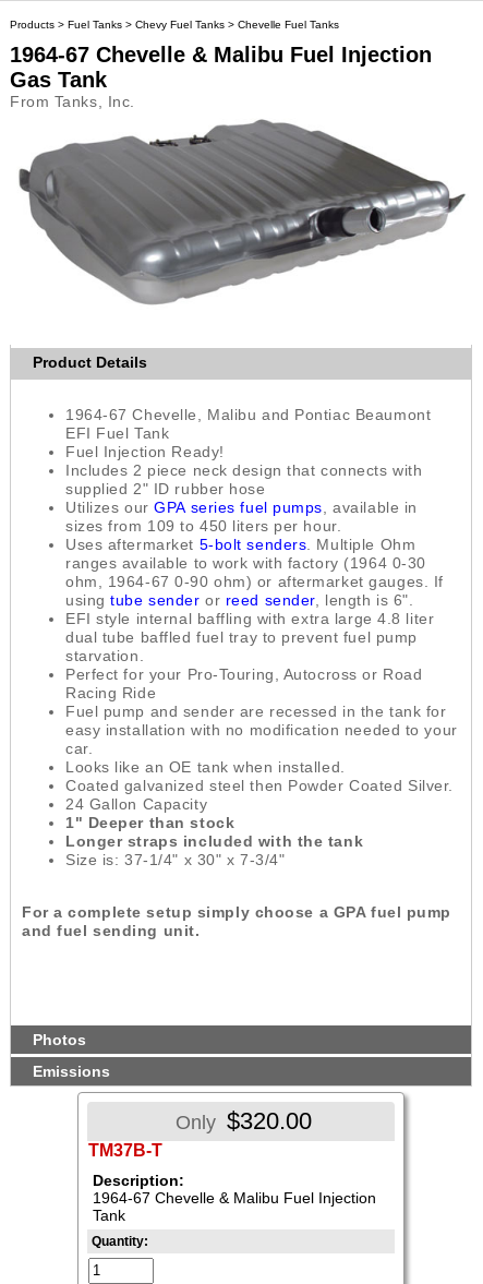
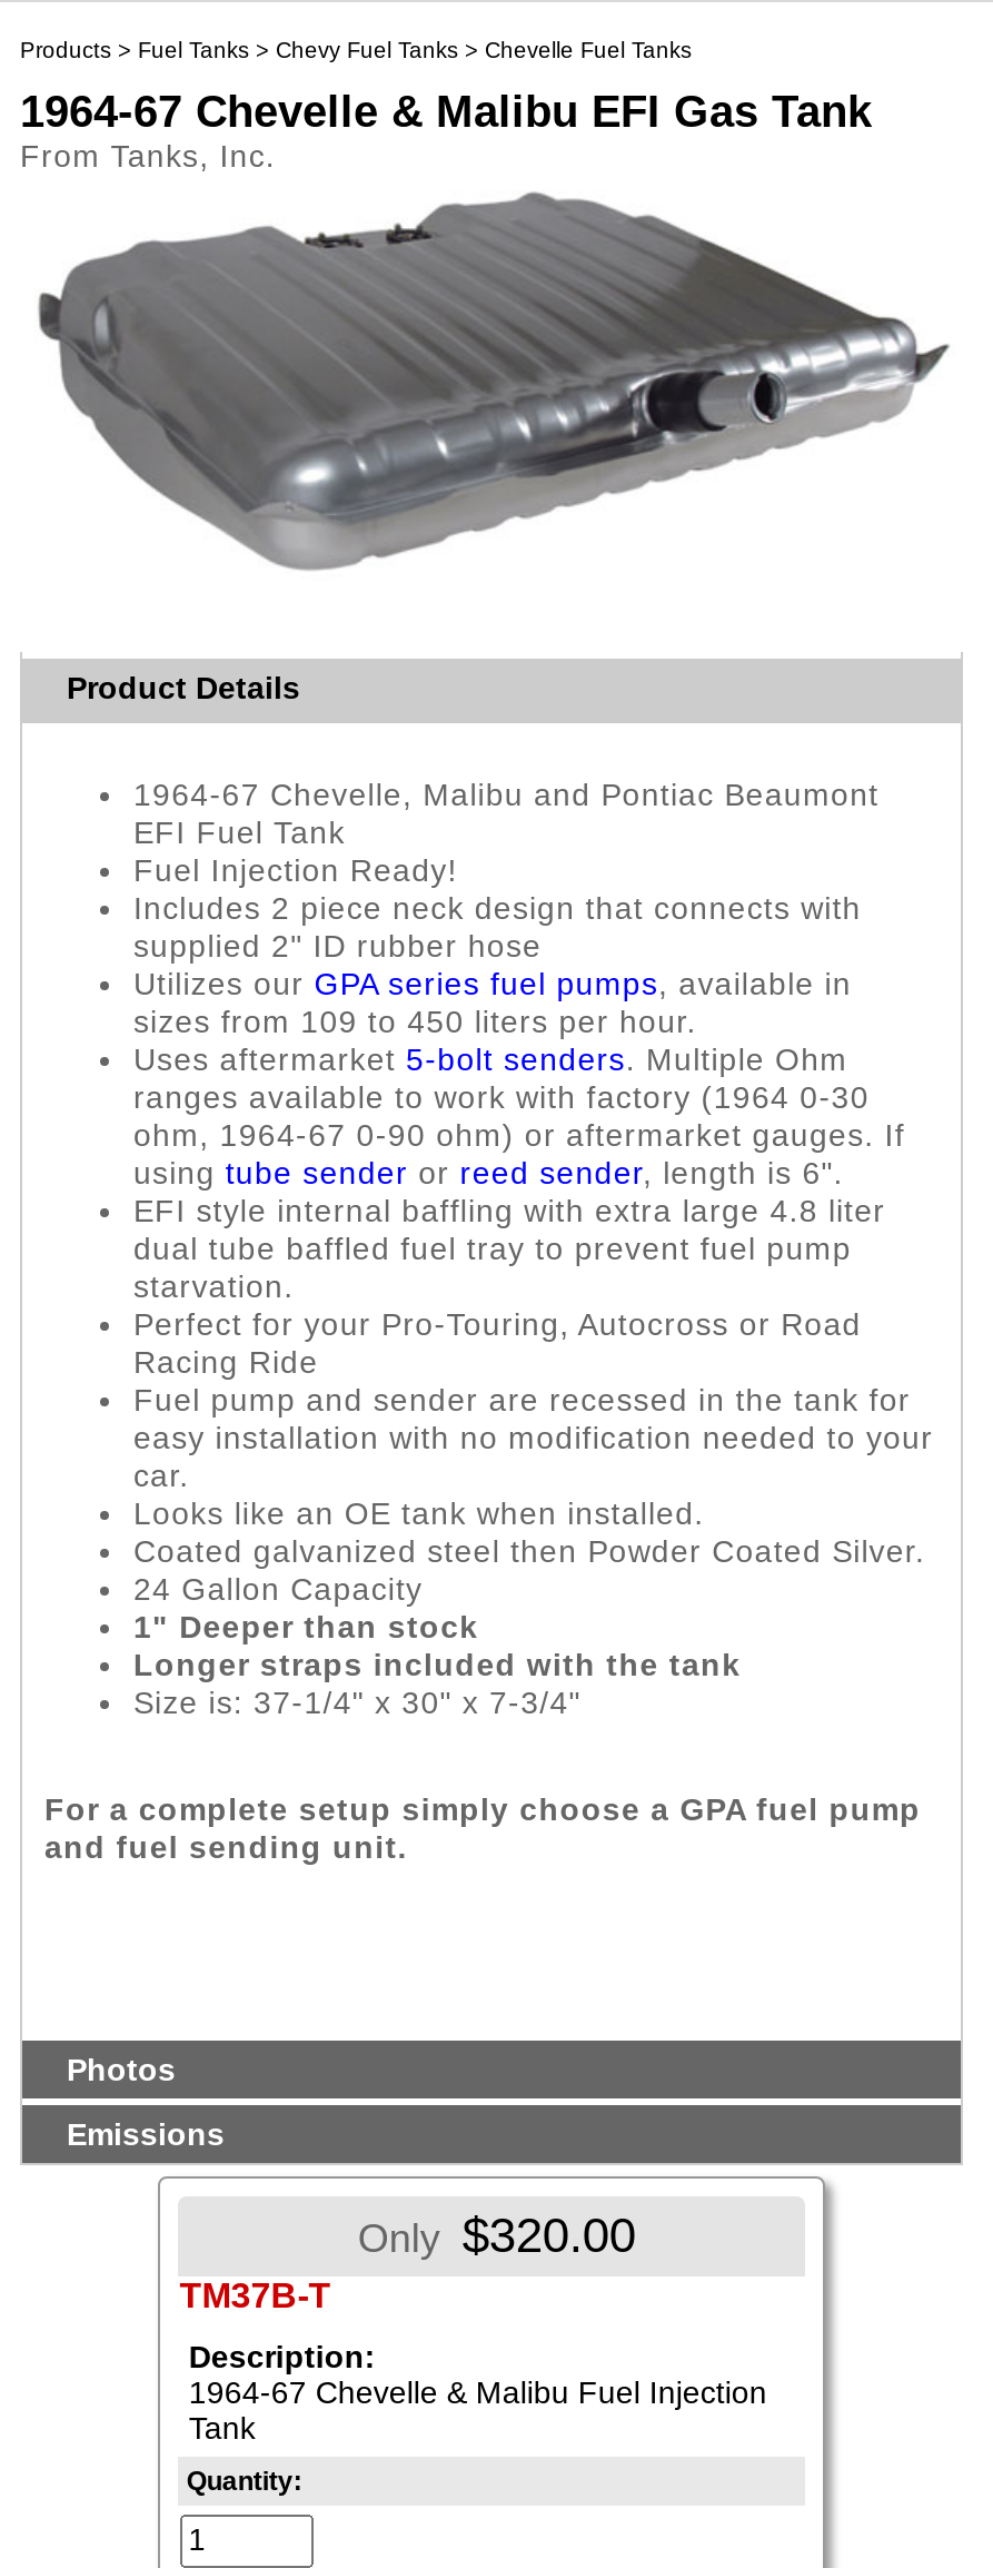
[10,43,432,92] 1964-67 Chevelle & Malibu Fuel Injection | Gas Tank -> [20,87,872,136] 1964-67 Chevelle & Malibu EFI Gas Tank

